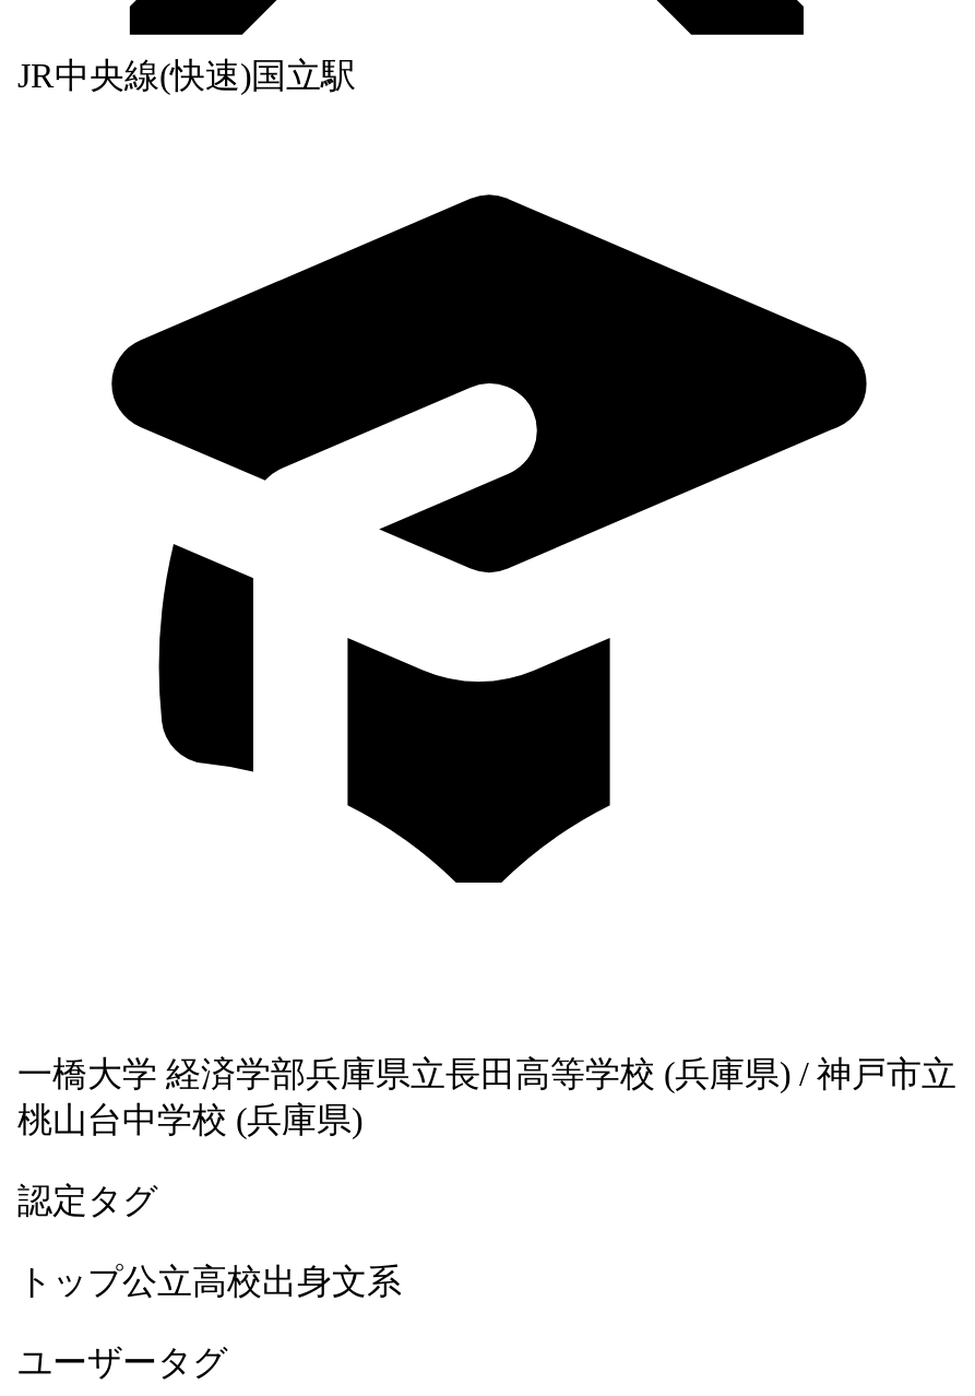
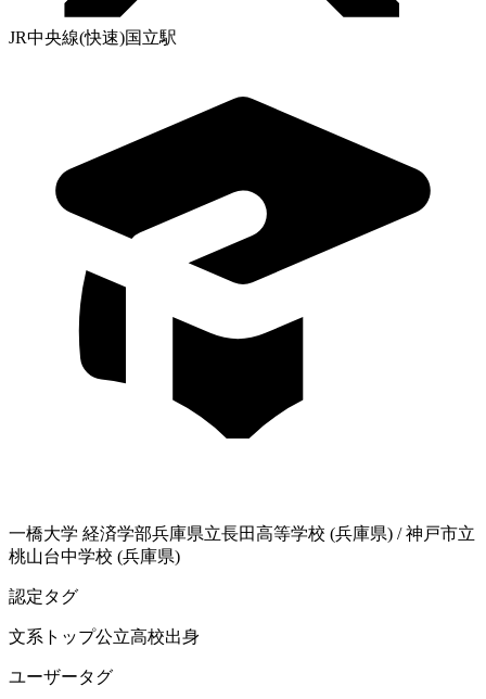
[17,1264,402,1301] トップ公立高校出身文系 -> [9,628,200,646] 文系トップ公立高校出身

